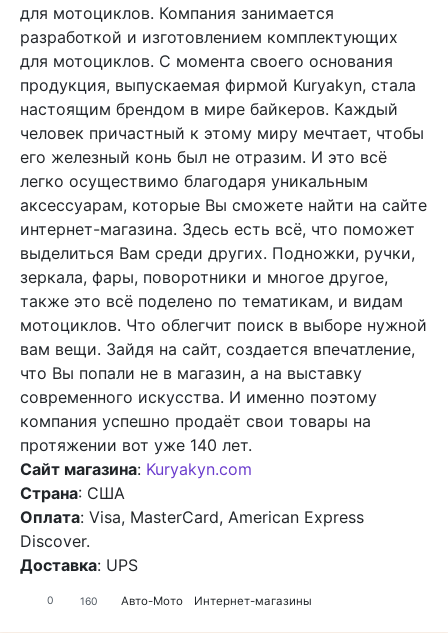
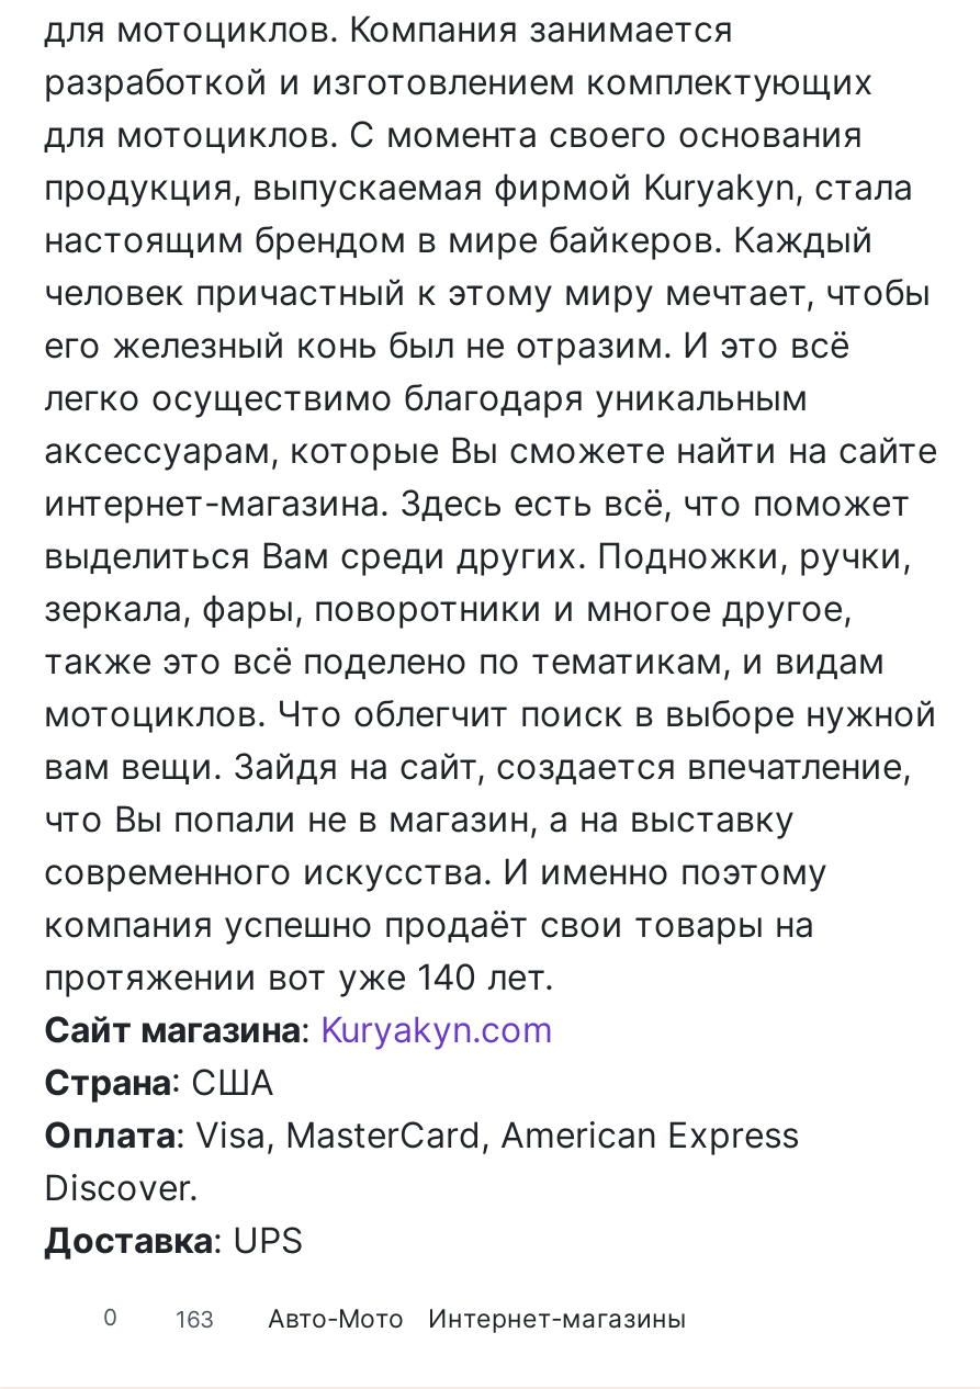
[44,594,312,608] 0 160 Авто-Мото Интернет-магазины -> [97,1303,687,1334] 0 163 Авто-Мото Интернет-магазины

